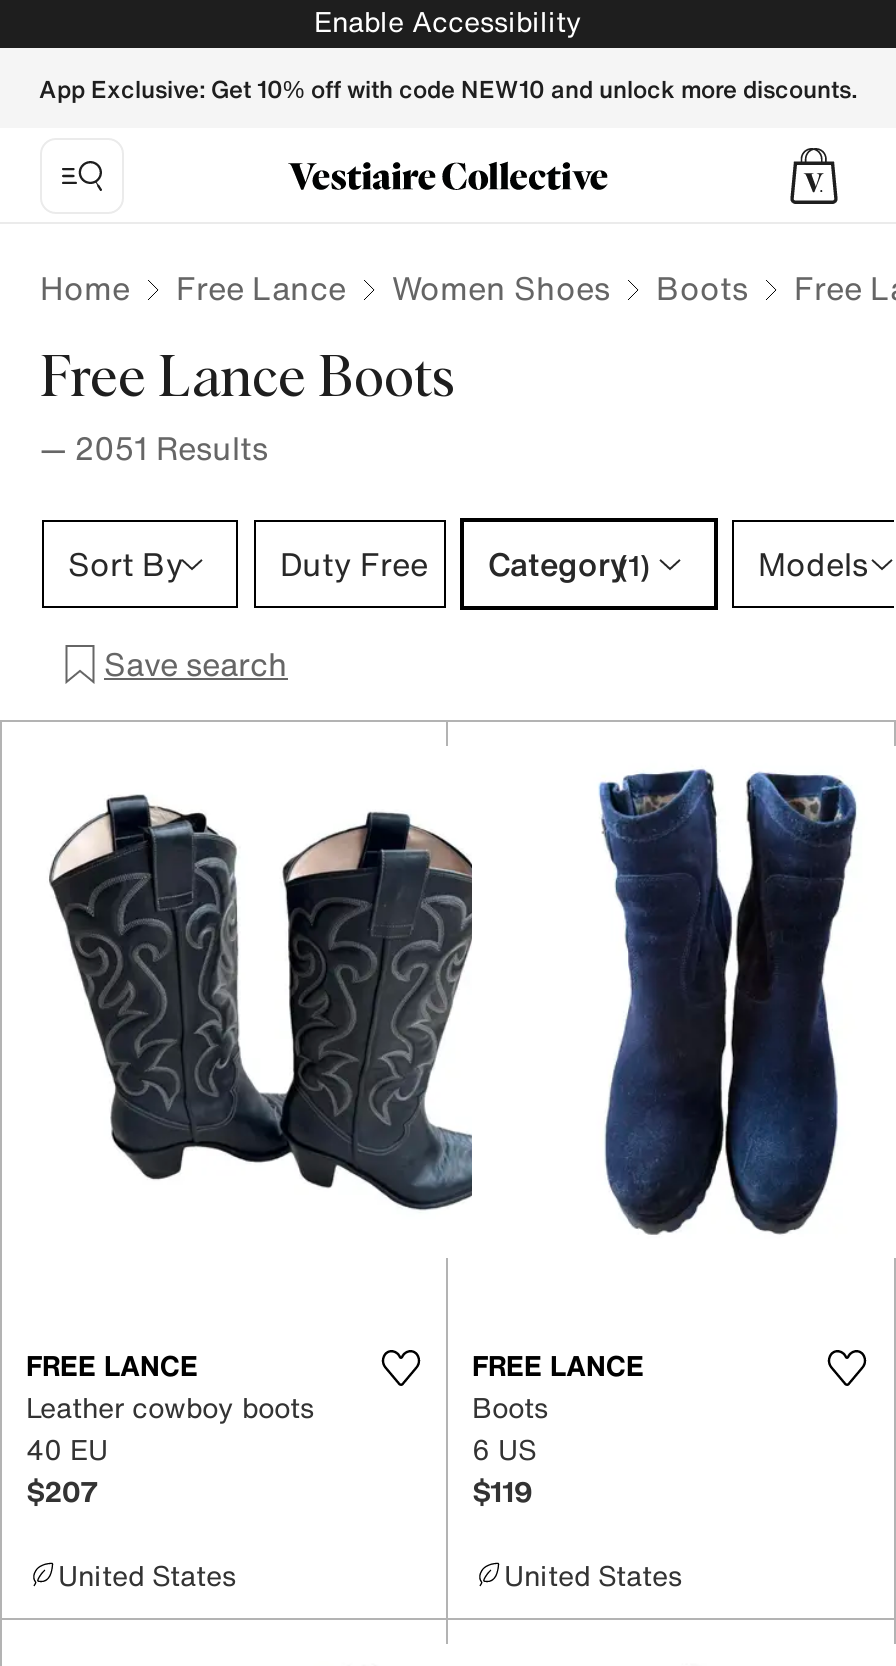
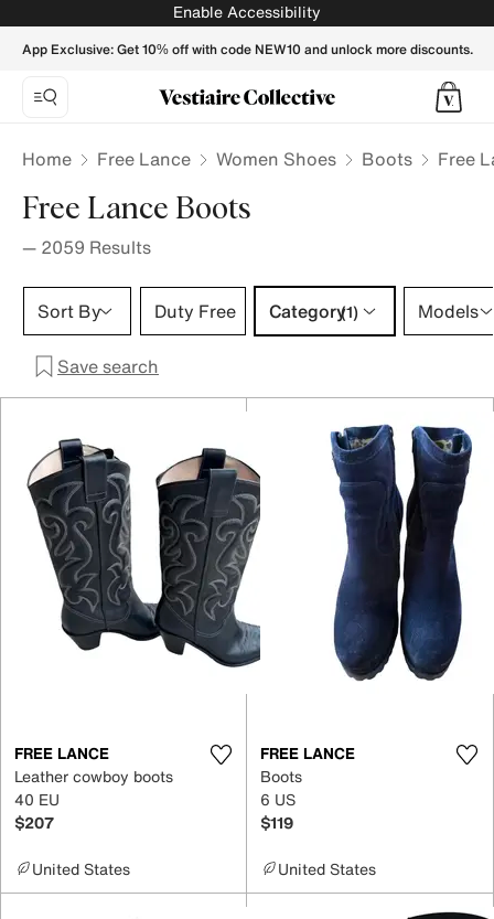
[40,424,268,472] — 2051 Results -> [22,234,151,260] — 2059 Results

